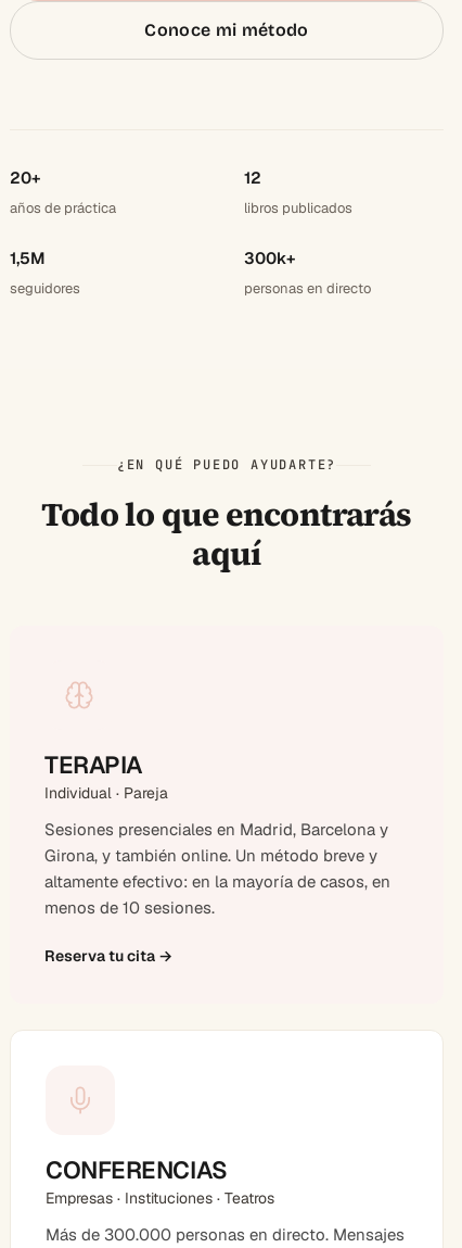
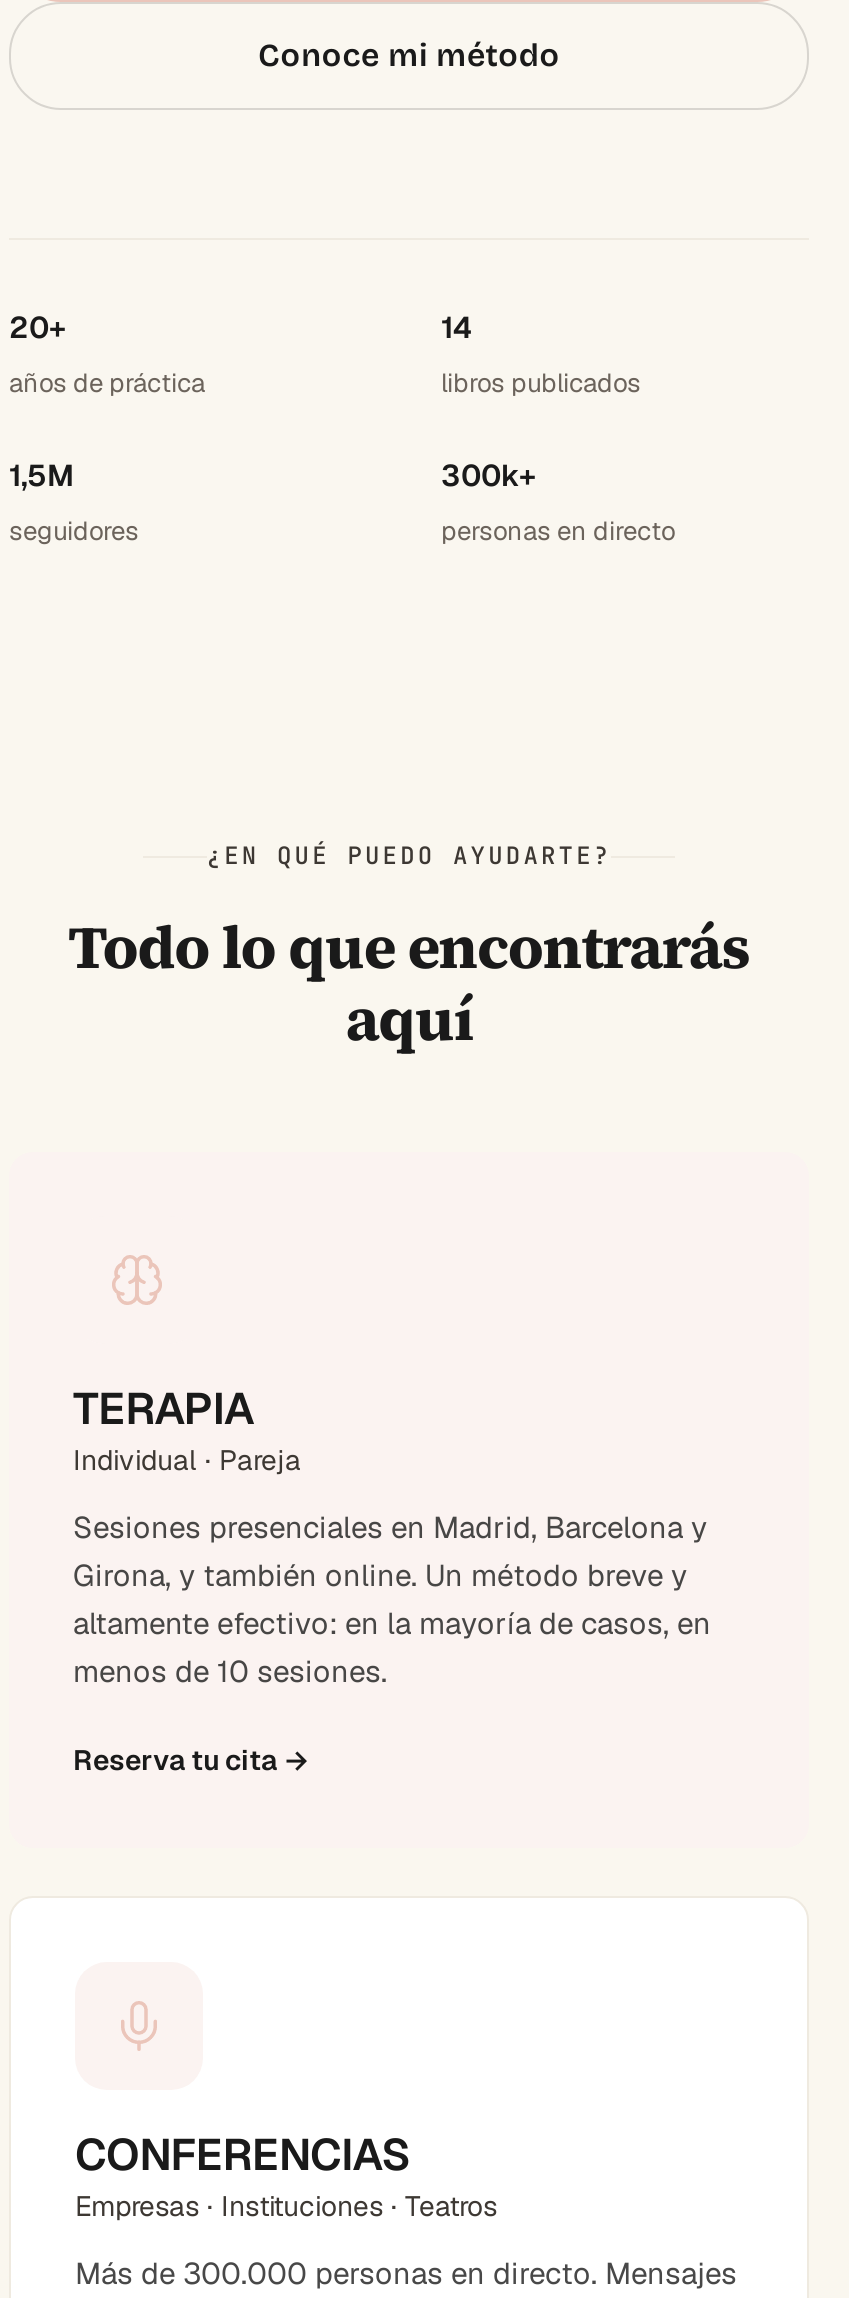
[244,167,261,188] 12 -> [441,308,473,346] 14

